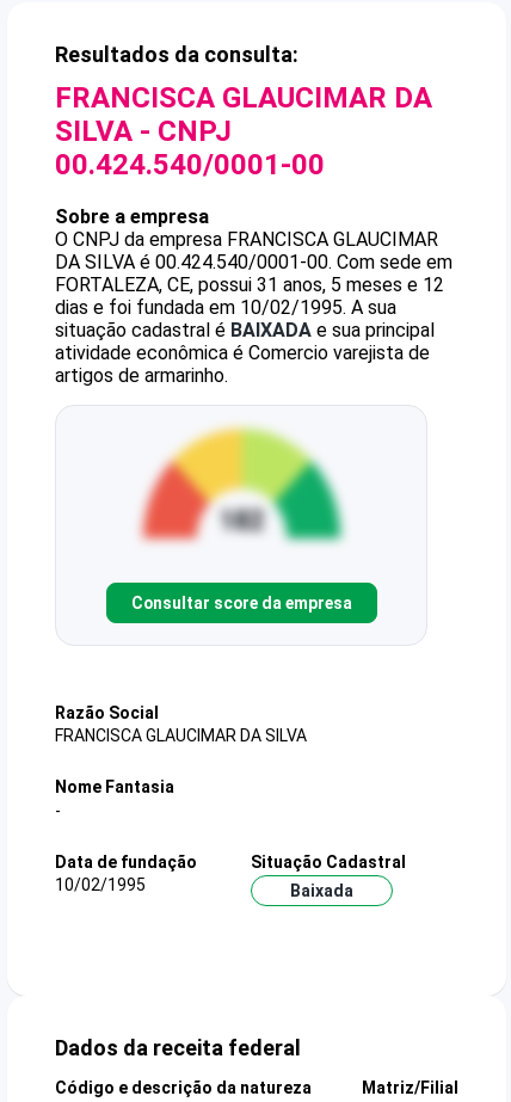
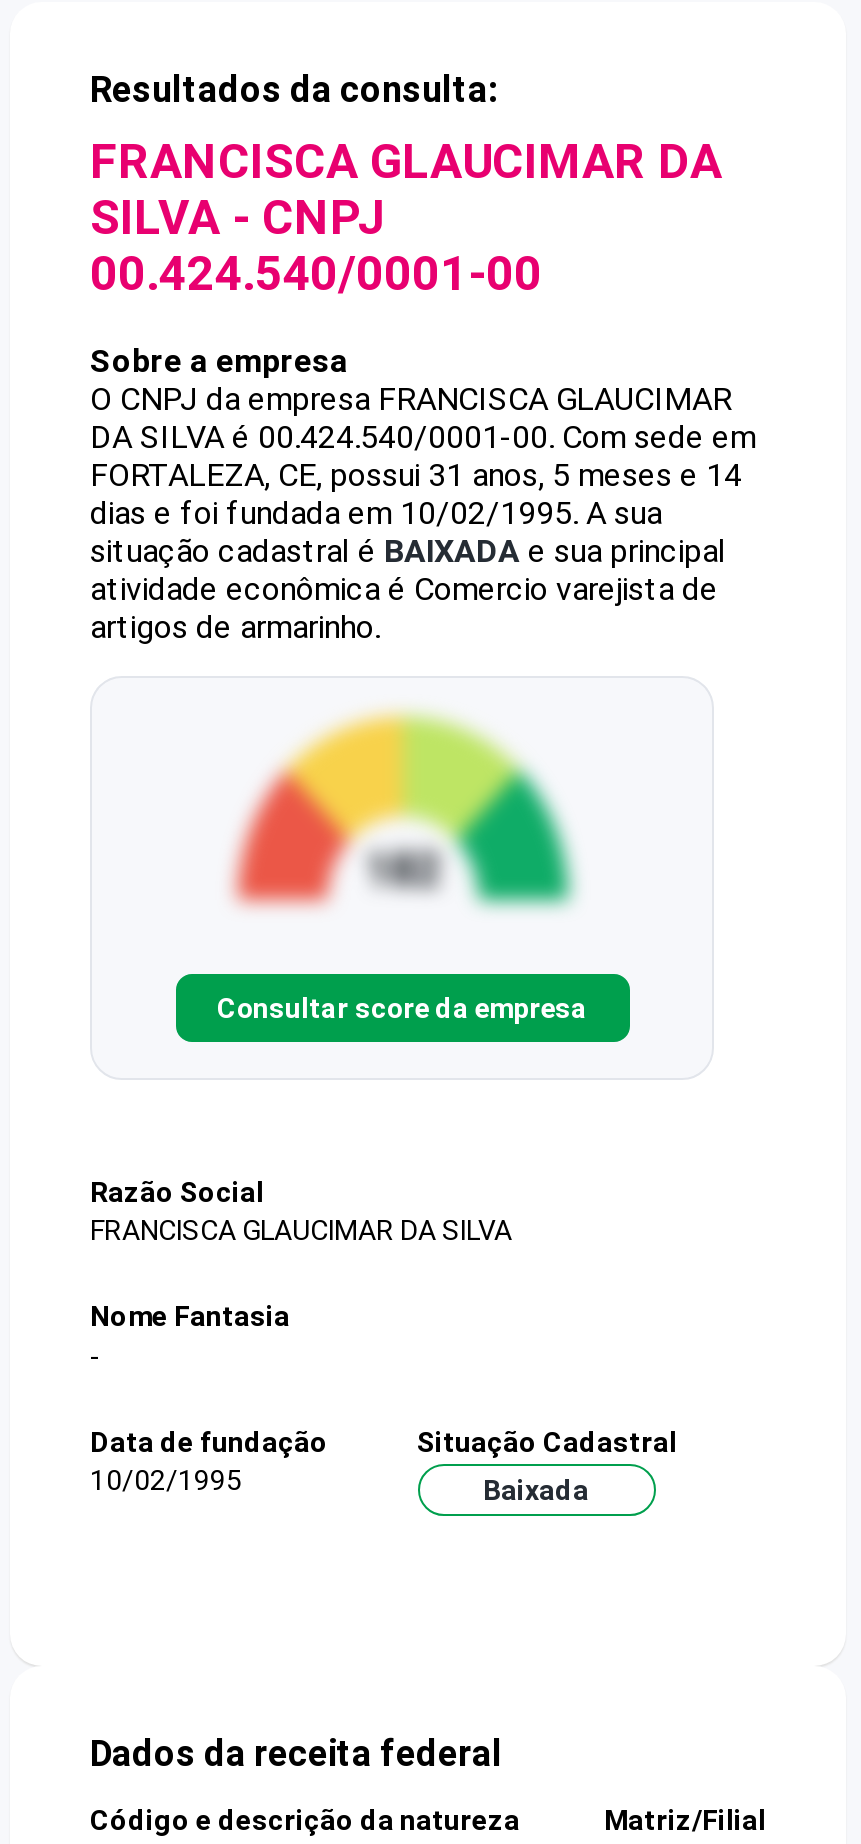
[55,273,444,296] FORTALEZA, CE, possui 31 anos, 5 meses e 12 -> [90,456,742,494] FORTALEZA, CE, possui 31 anos, 5 meses e 14

